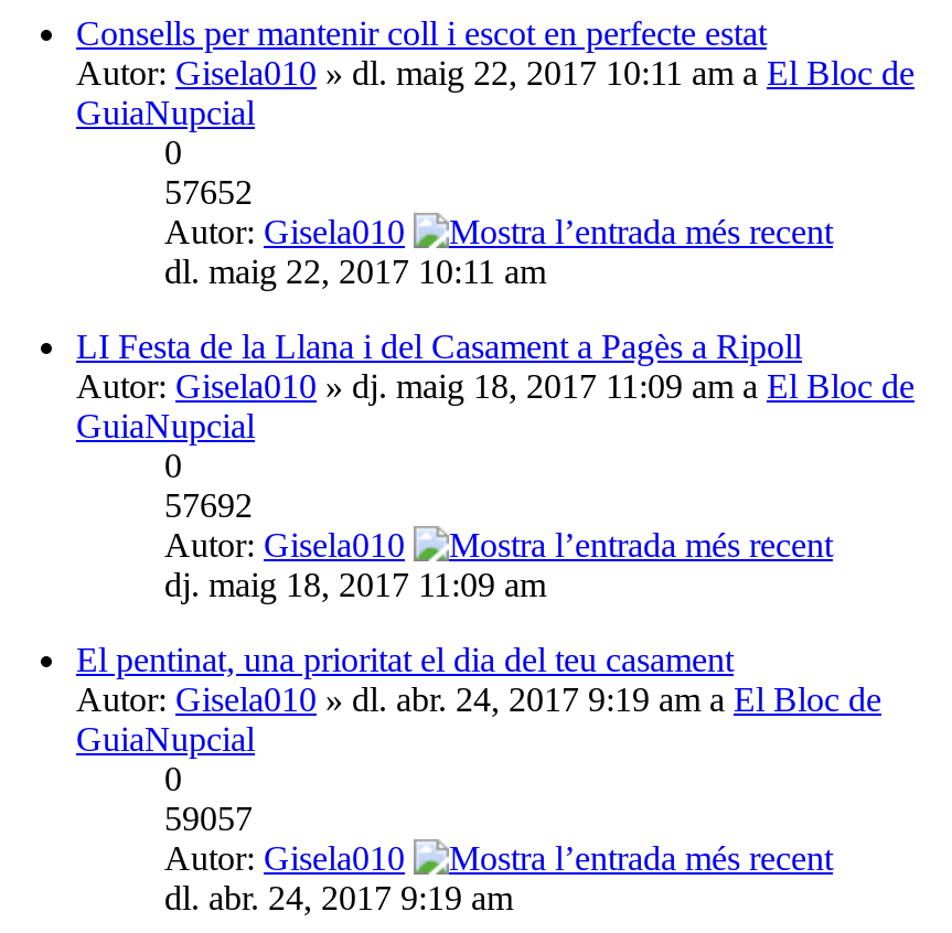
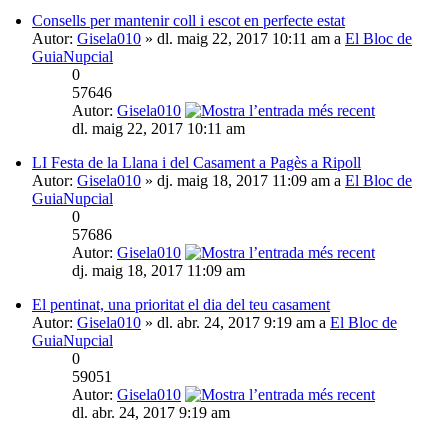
[164,173,253,211] 57652 -> [72,84,112,101] 57646
[164,486,253,524] 57692 -> [72,226,112,243] 57686
[164,800,253,837] 59057 -> [72,368,112,385] 59051

